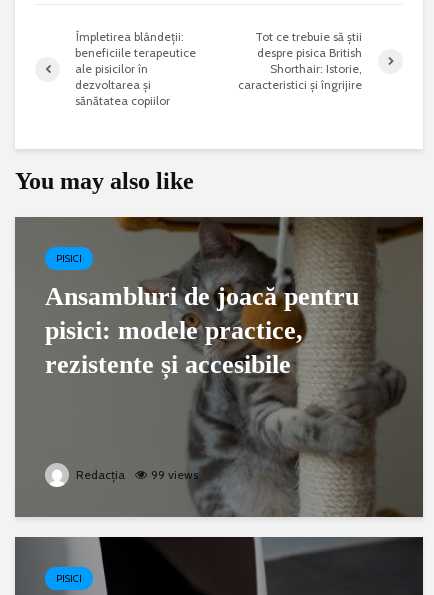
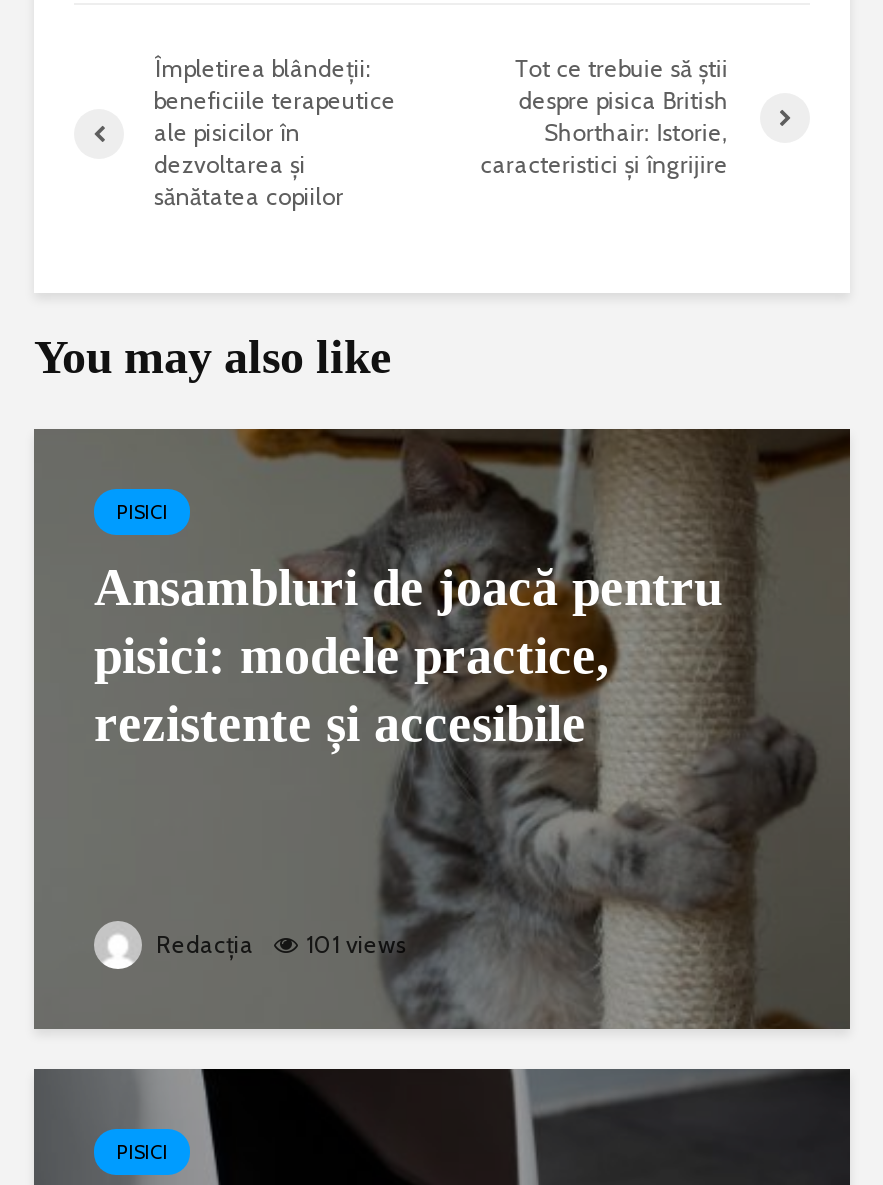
[73,467,198,482] Redacția 99 views -> [150,929,406,959] Redacția 101 views

